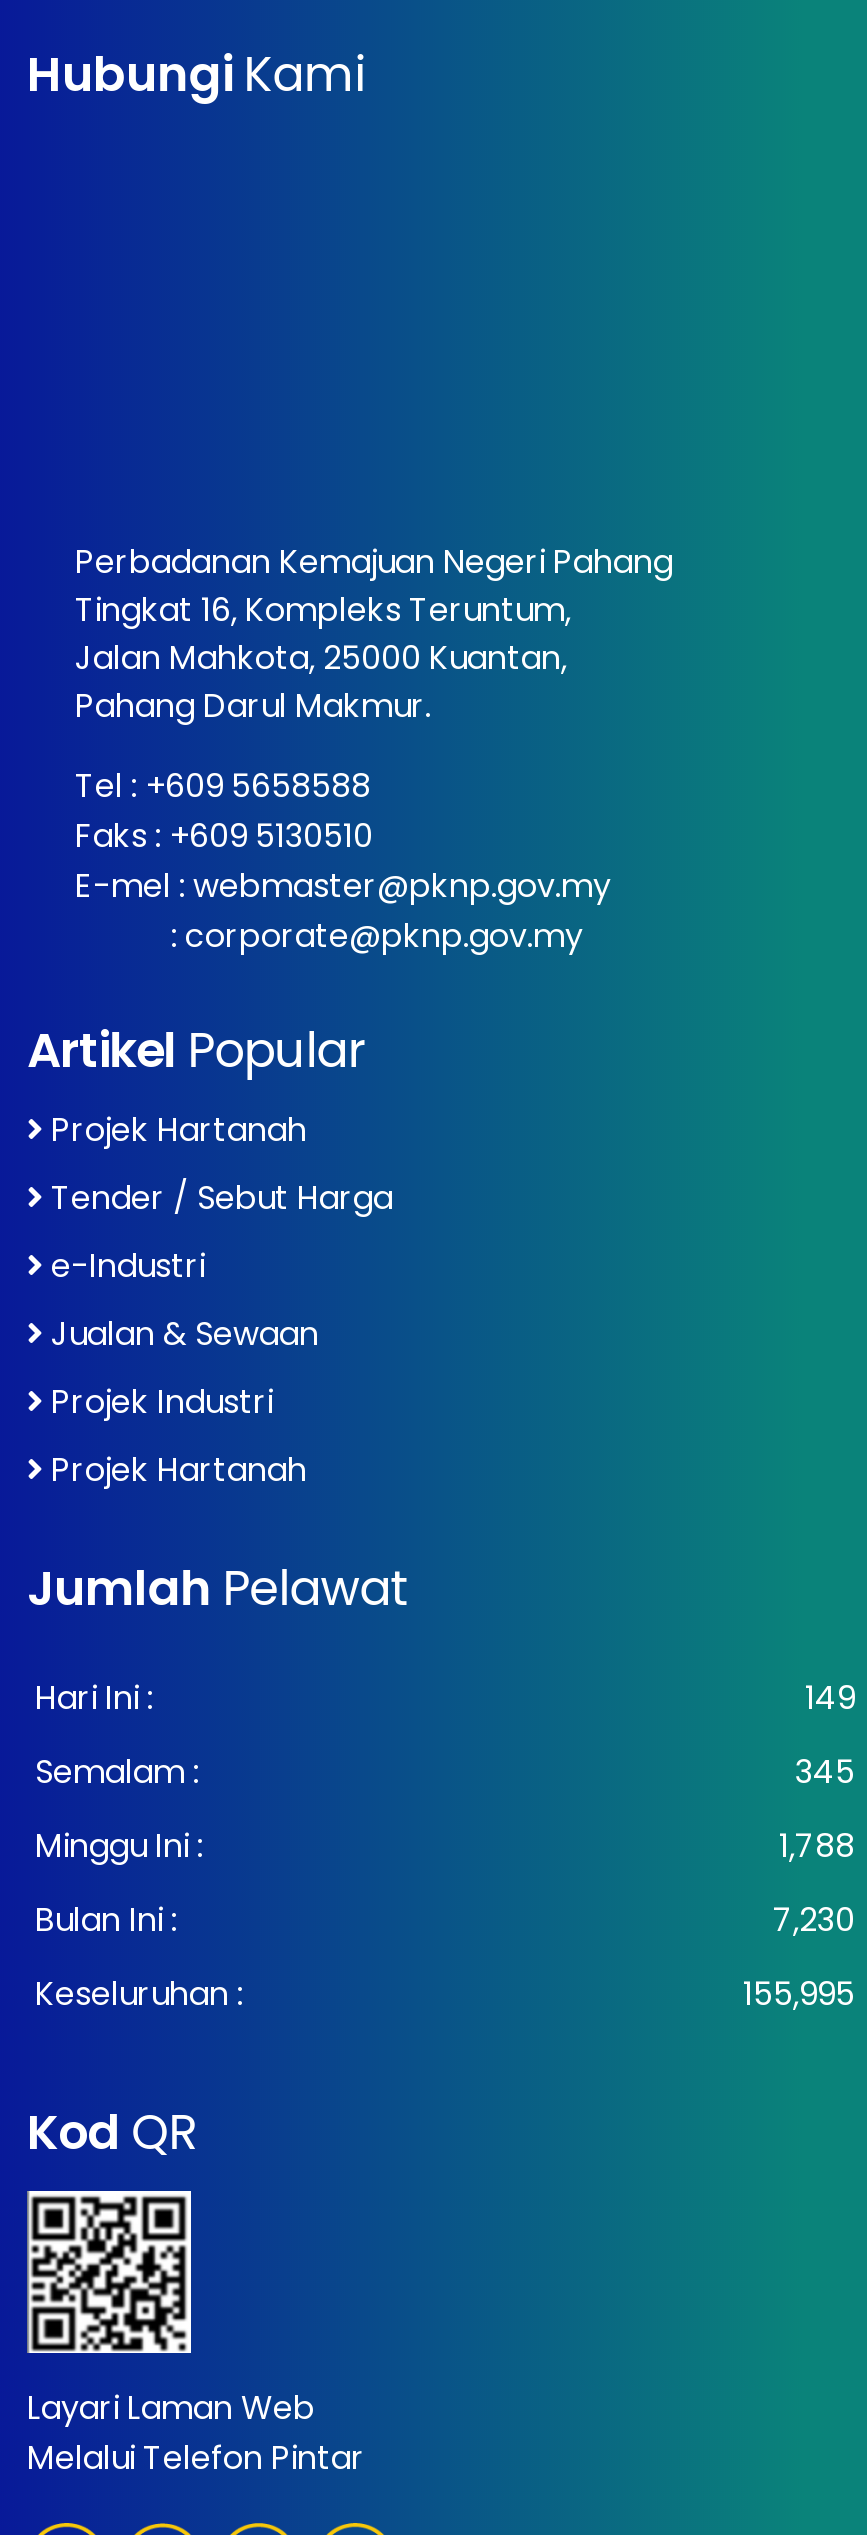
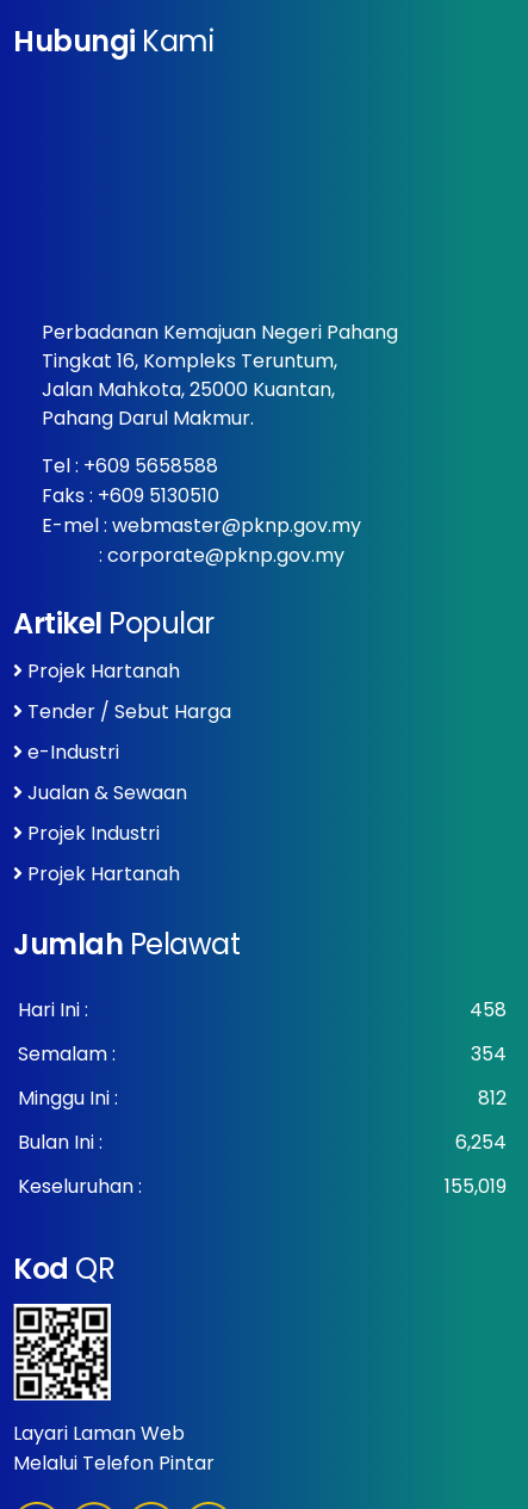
[805,1674,855,1720] 149 -> [470,996,507,1023] 458
[795,1748,855,1794] 345 -> [471,1040,507,1067] 354
[779,1822,855,1868] 1,788 -> [478,1084,507,1111] 812
[773,1896,855,1942] 7,230 -> [455,1128,507,1156] 6,254
[743,1970,855,2016] 155,995 -> [445,1172,507,1200] 155,019

